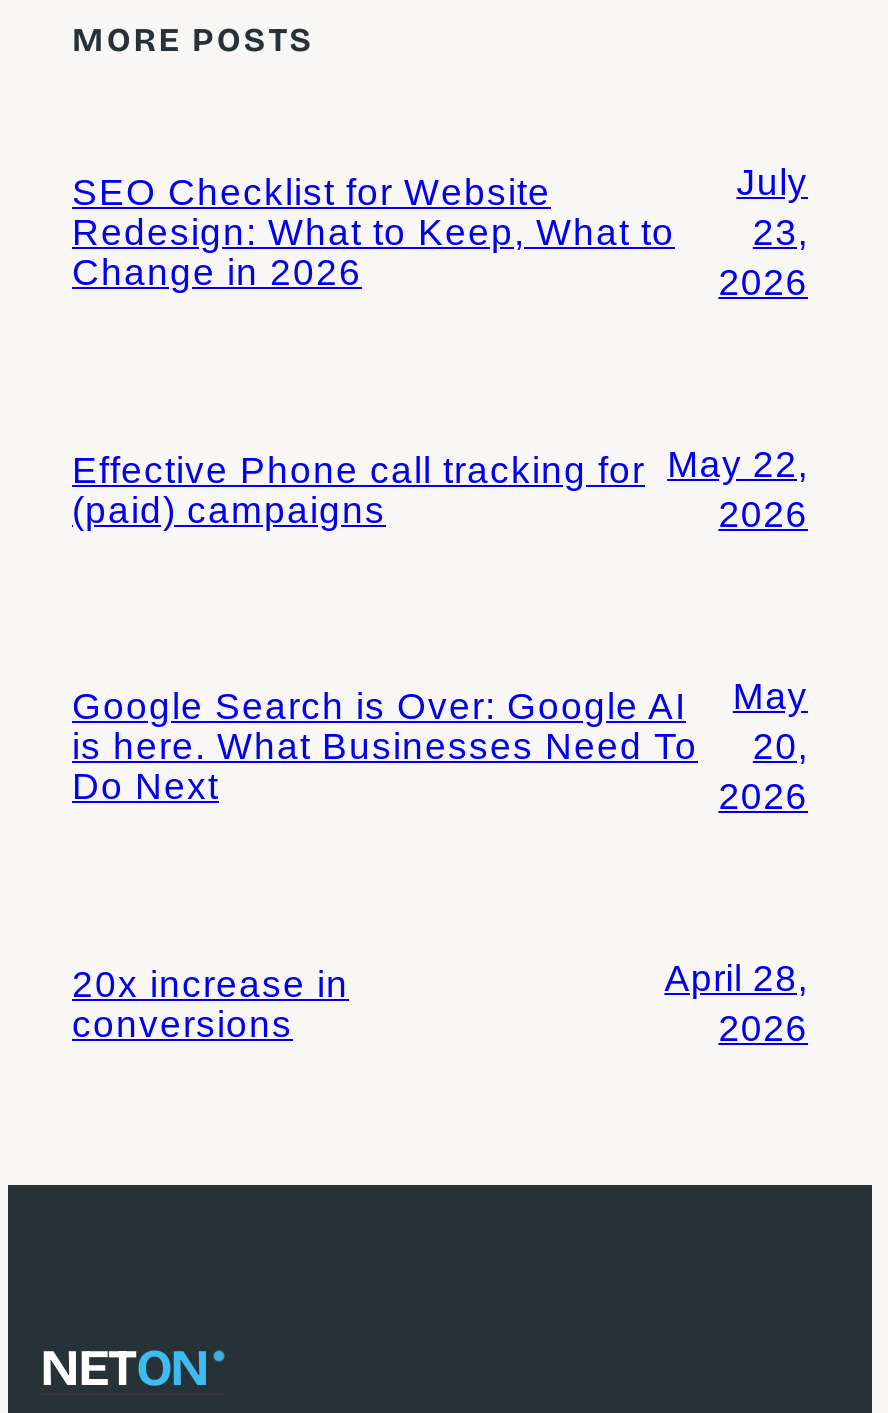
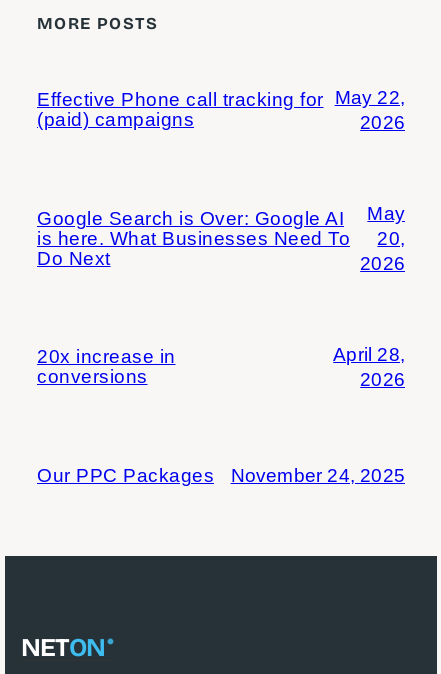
[72,172,675,294] SEO Checklist for Website | Redesign: What to Keep, What to | Change in 2026 -> none
[718,161,808,303] July | 23, | 2026 -> none
moved [72,443,808,1049] -> [37,86,405,389]: Effective Phone call tracking for | (paid) campaigns | May 22, | ... | April 28, | 2026
none -> [37,464,405,486] Our PPC Packages | November 24, 2025

